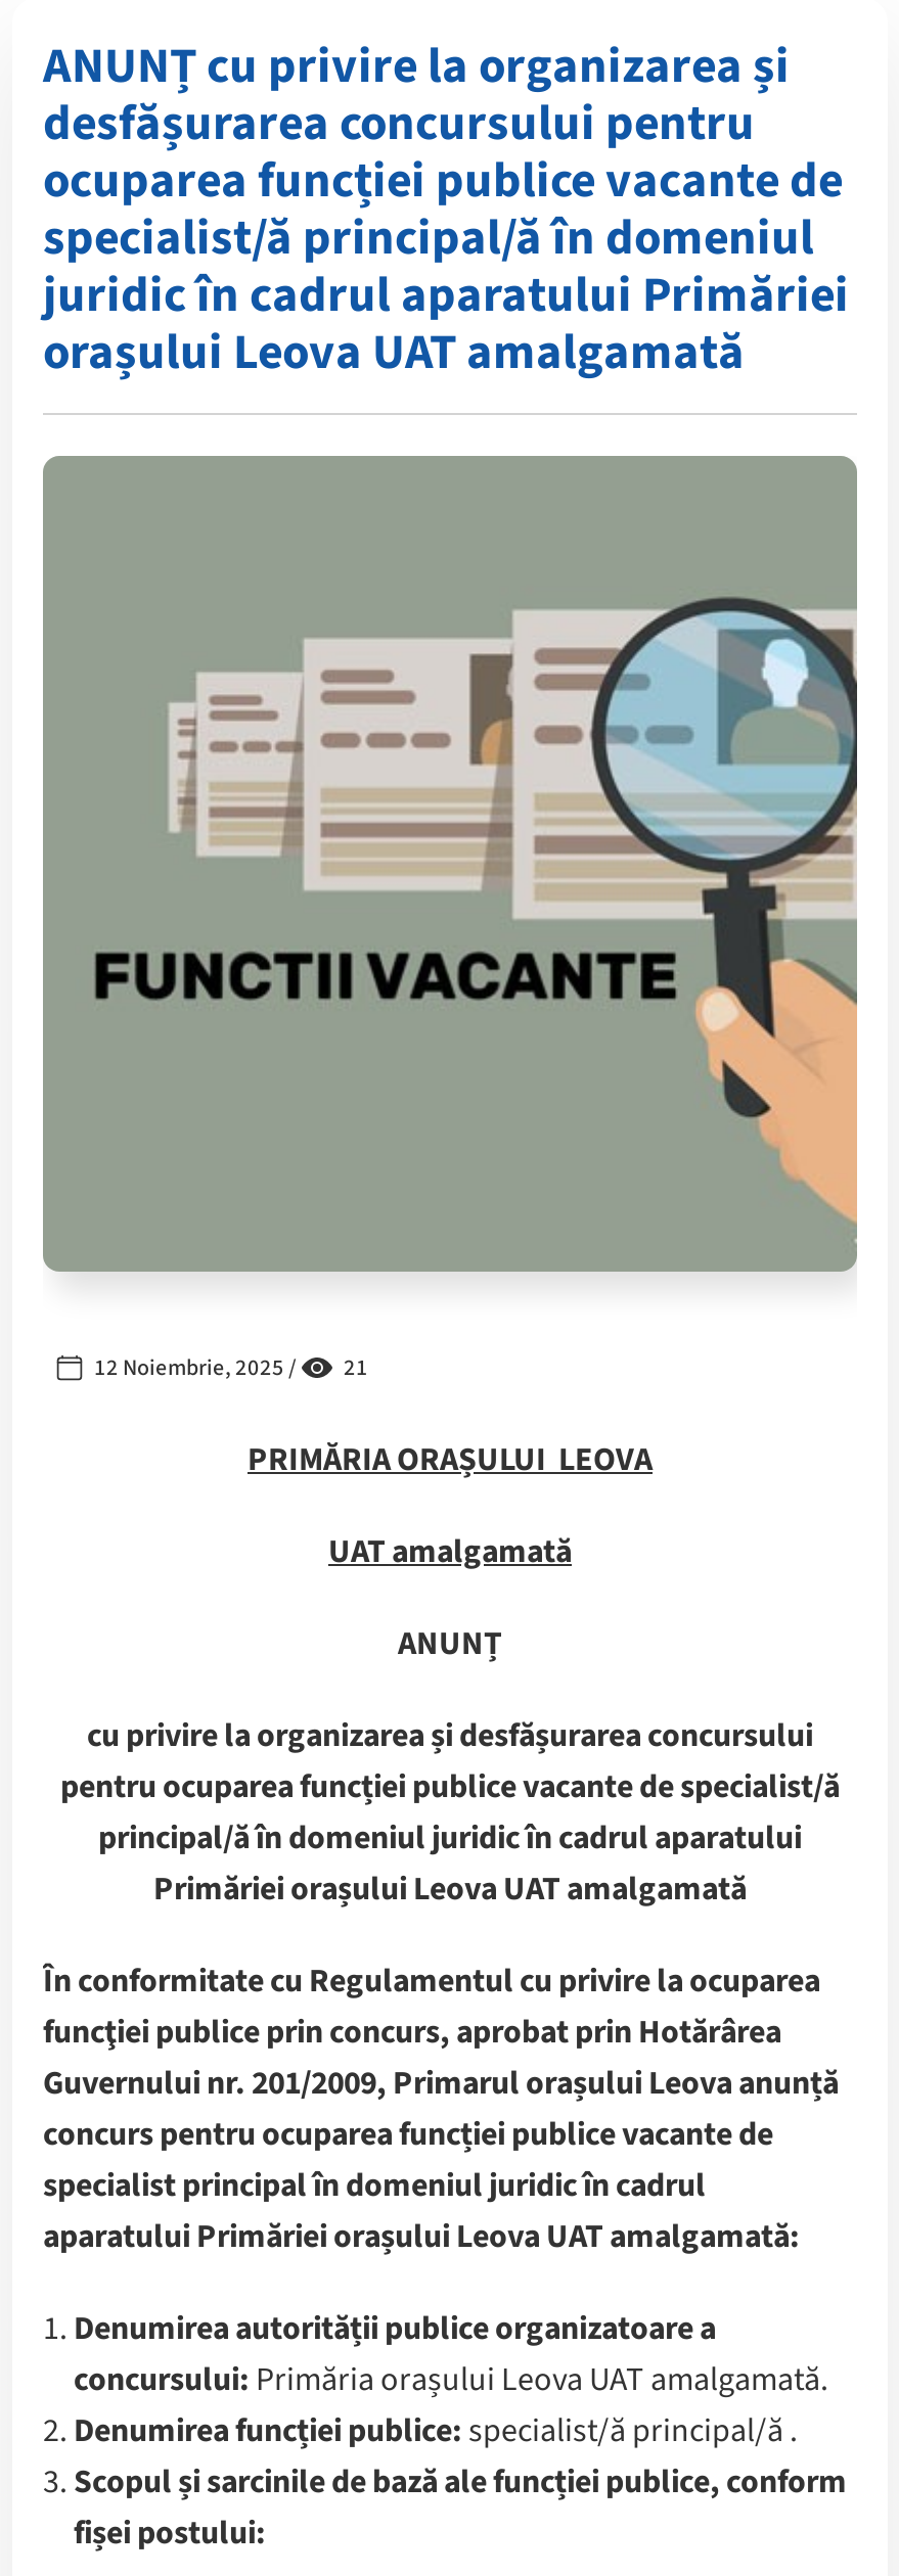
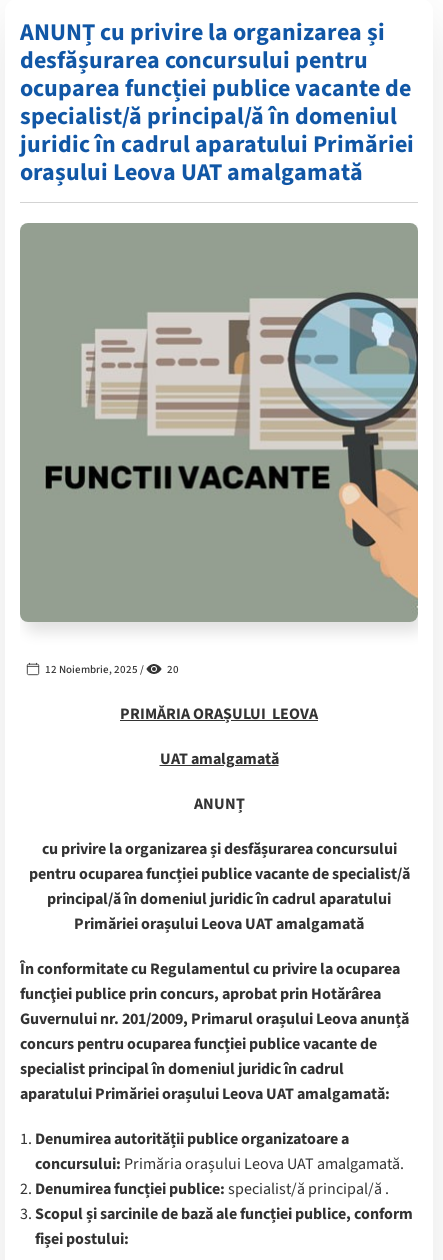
[90,1352,368,1382] 12 Noiembrie, 2025 / 21 -> [43,661,179,676] 12 Noiembrie, 2025 / 20

